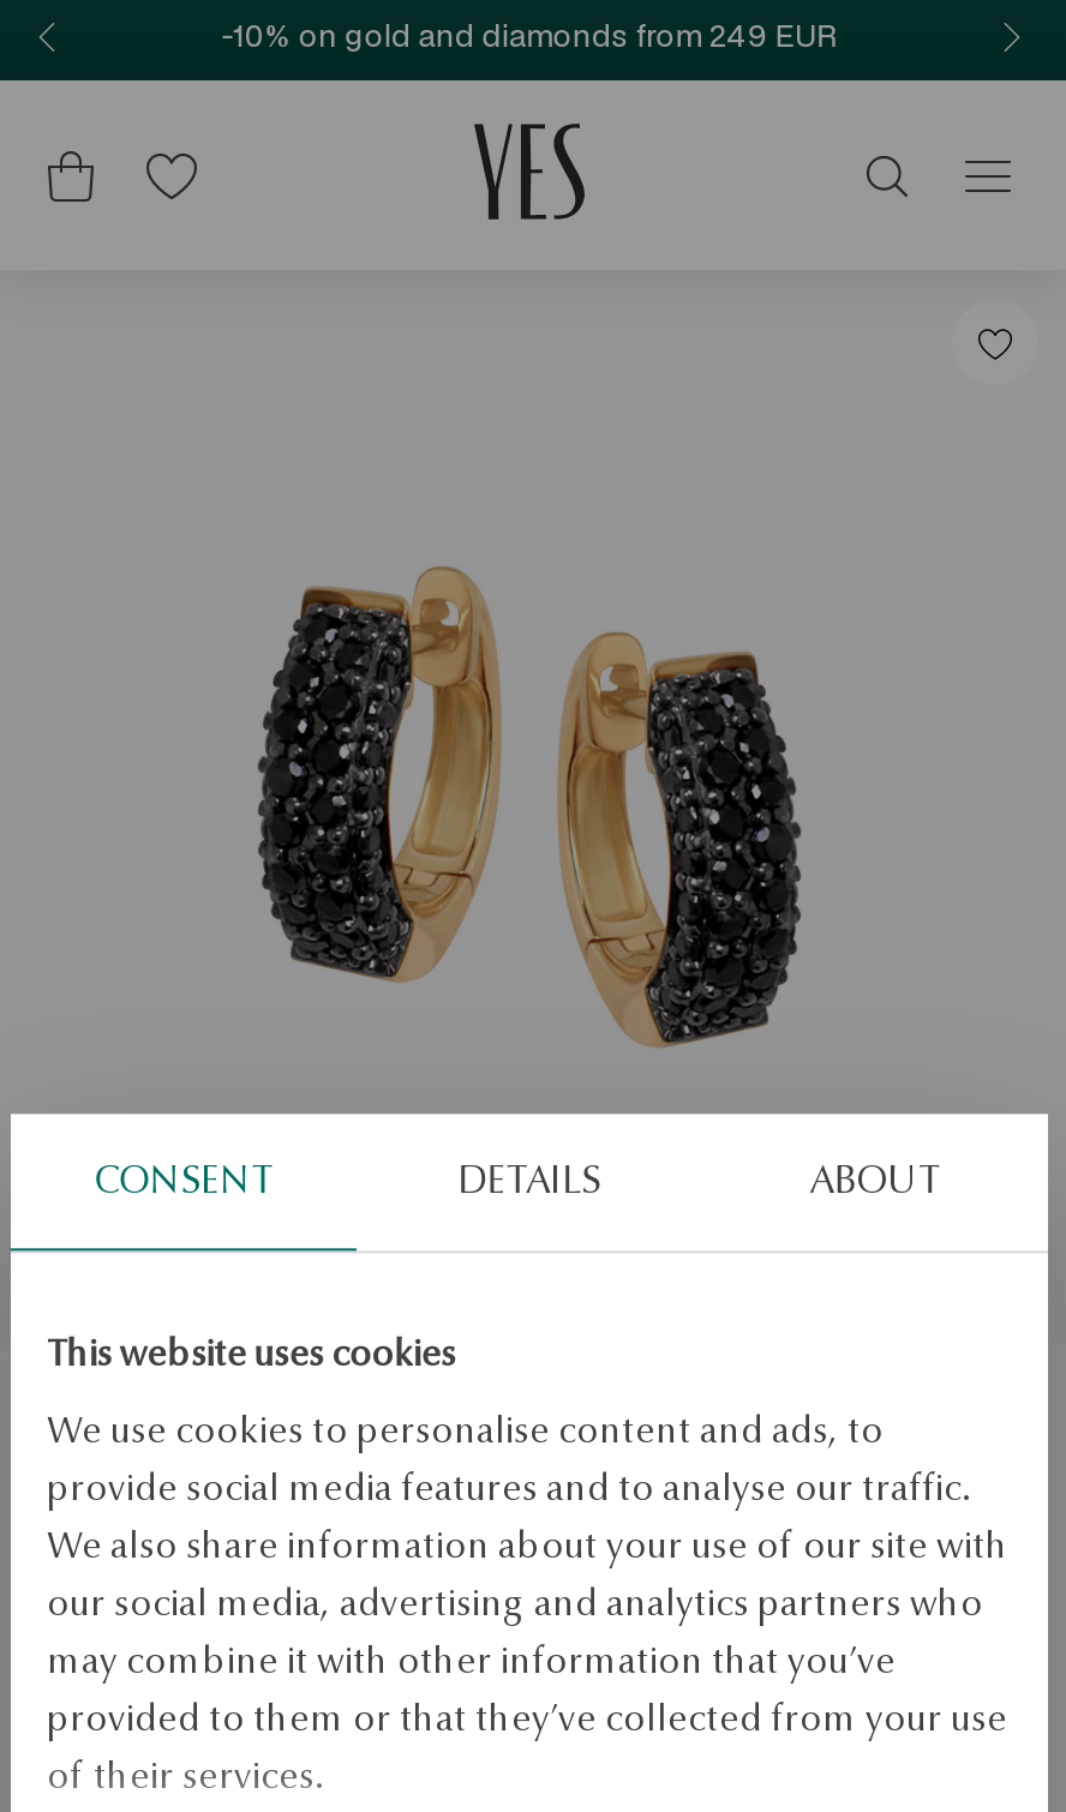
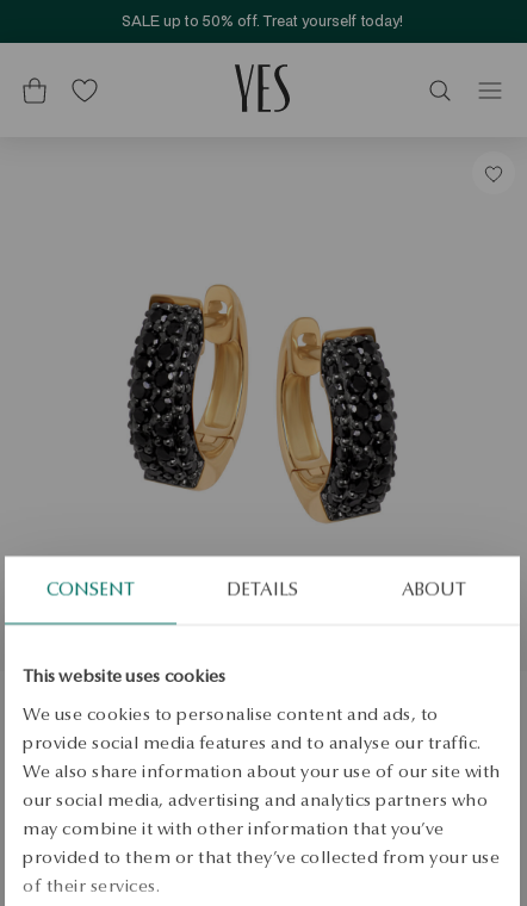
[220,16,839,56] -10% on gold and diamonds from 249 EUR -> [121,11,404,31] SALE up to 50% off. Treat yourself today!

